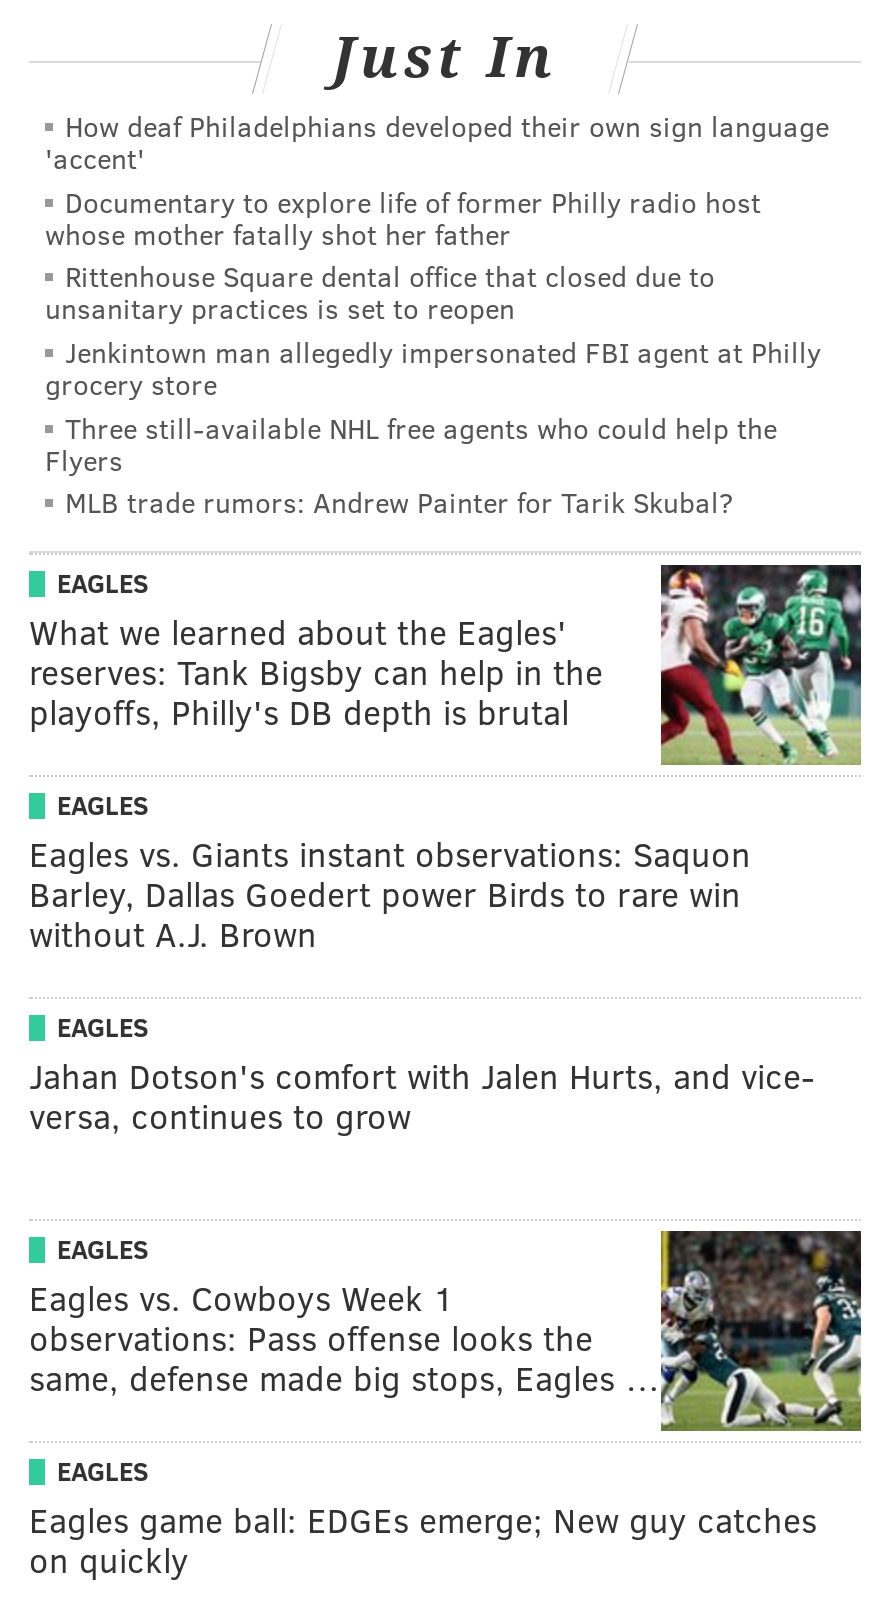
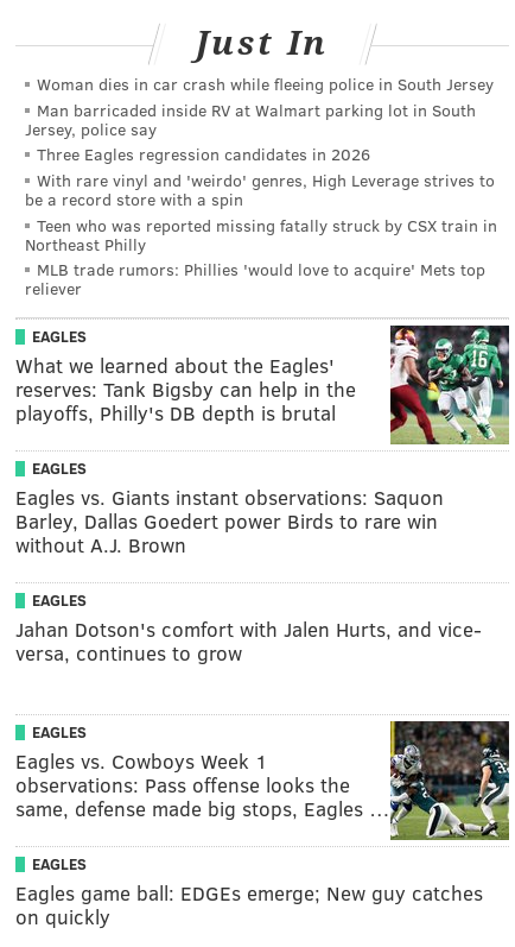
[45,107,829,521] How deaf Philadelphians developed their own sign language | 'accent' | Documentary to explore life of former Philly radio host | whose mother fatally shot her father | Rittenhouse Square dental office that closed due to | unsanitary practices is set to reopen | Jenkintown man allegedly impersonated FBI agent at Philly | grocery store | Three still-available NHL free agents who could help the | Flyers | MLB trade rumors: Andrew Painter for Tarik Skubal? -> [25,73,497,300] Woman dies in car crash while fleeing police in South Jersey | Man barricaded inside RV at Walmart parking lot in South | Jersey, police say | Three Eagles regression candidates in 2026 | With rare vinyl and 'weirdo' genres, High Leverage strives to | be a record store with a spin | Teen who was reported missing fatally struck by CSX train in | Northeast Philly | MLB trade rumors: Phillies 'would love to acquire' Mets top | reliever

